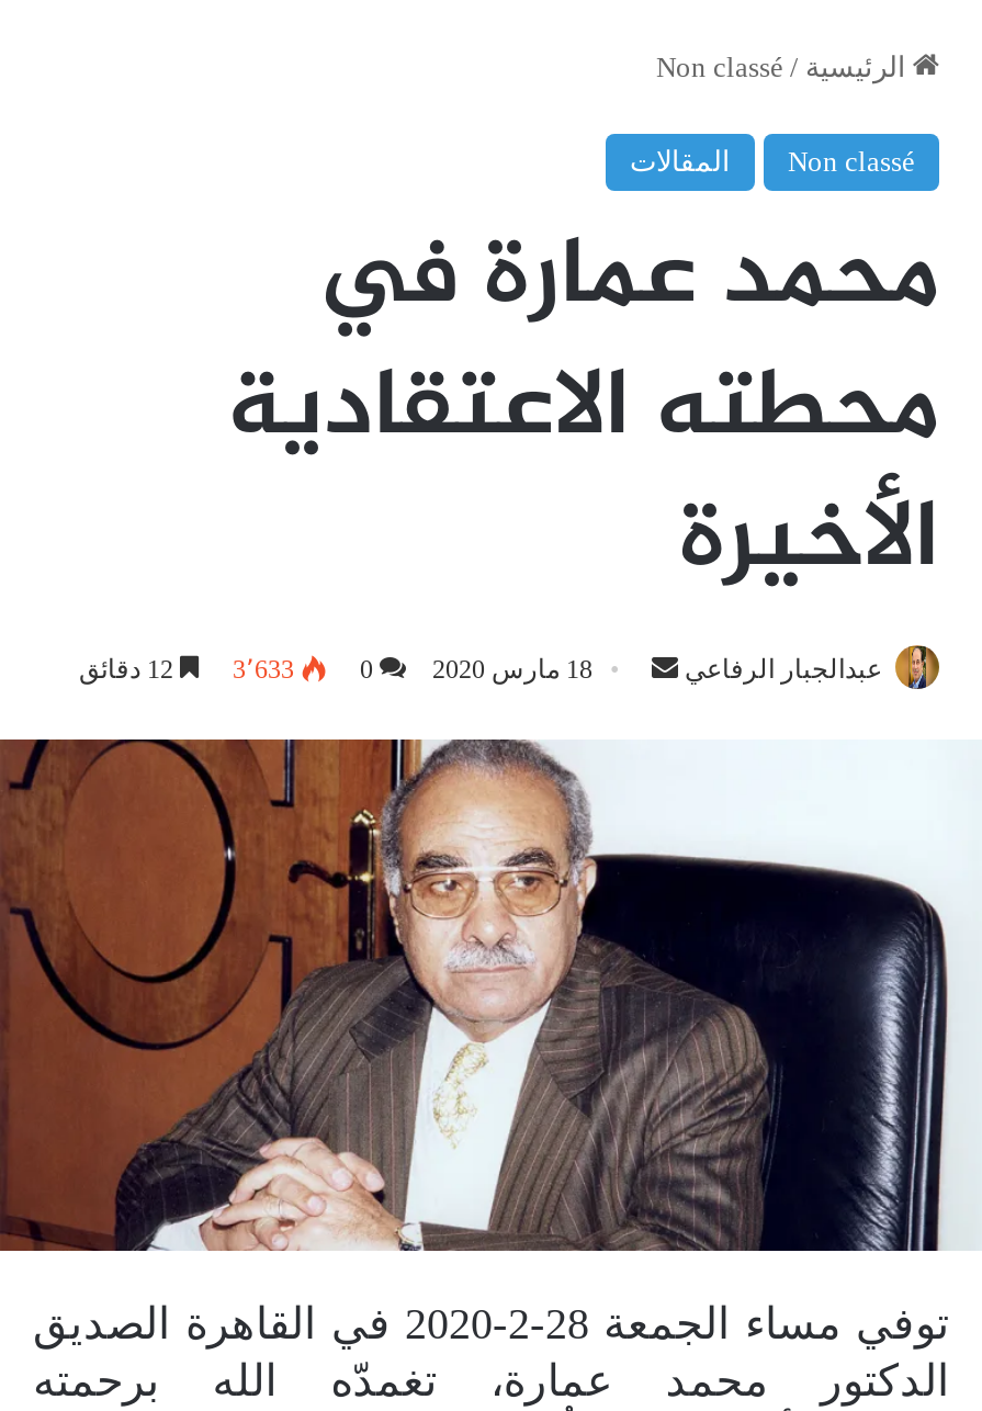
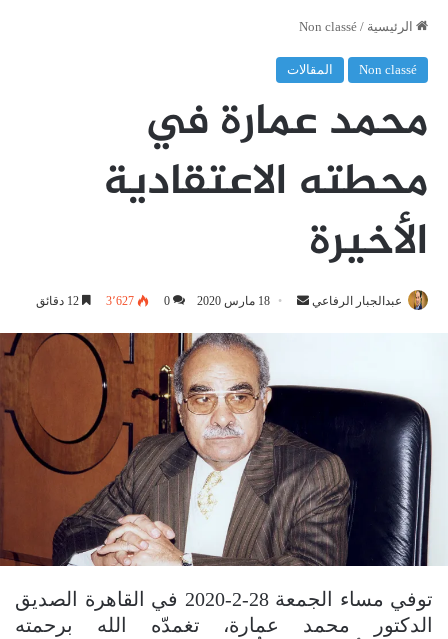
[233,654,294,685] 3٬633 -> [106,294,134,308] 3٬627

